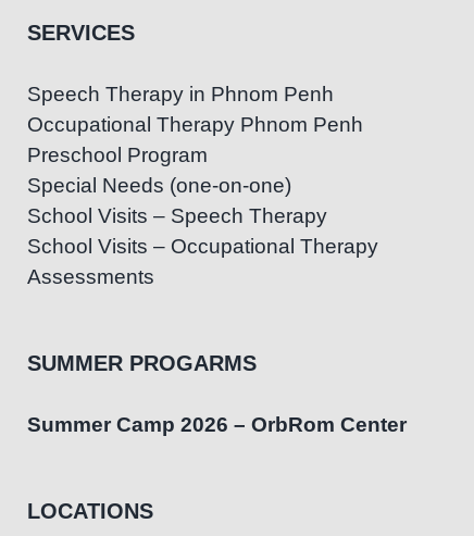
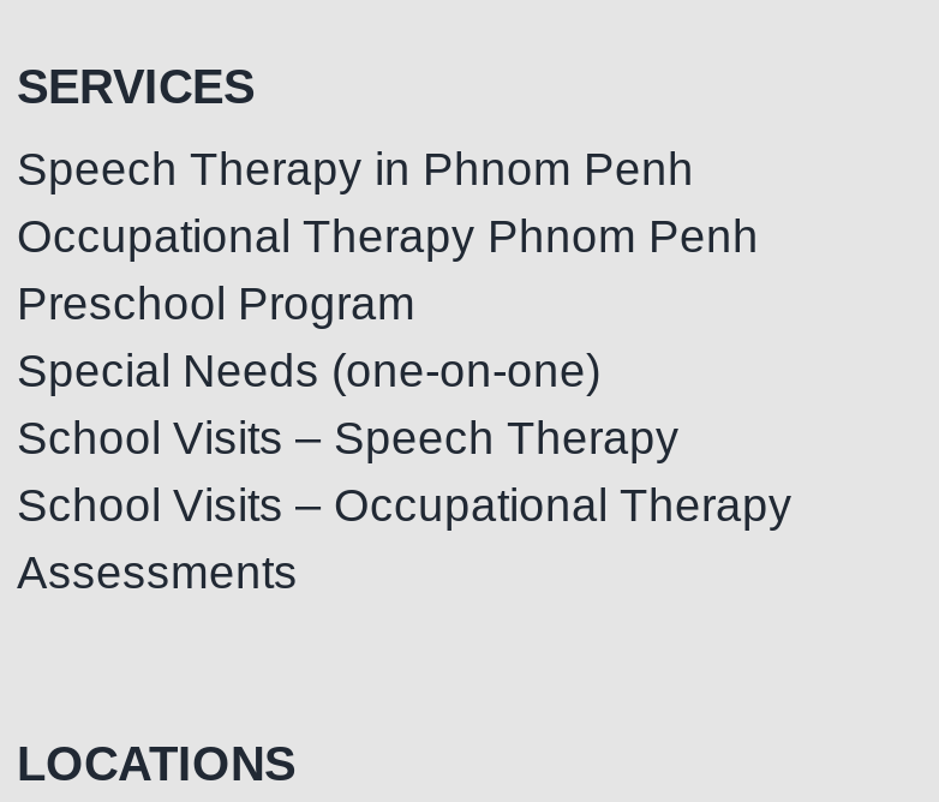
[27,352,407,436] SUMMER PROGARMS | Summer Camp 2026 – OrbRom Center -> none

